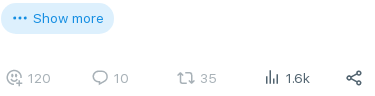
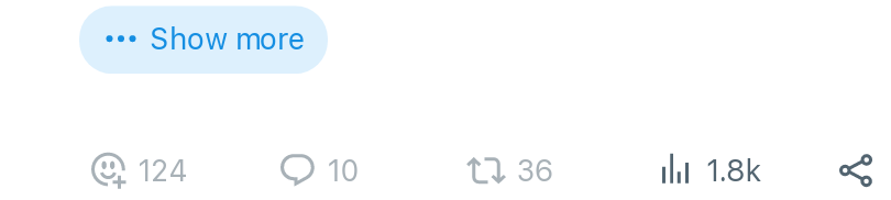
[27,68,50,87] 120 -> [137,148,188,190] 124
[200,68,310,87] 35 | 1.6k -> [517,148,761,190] 36 | 1.8k

